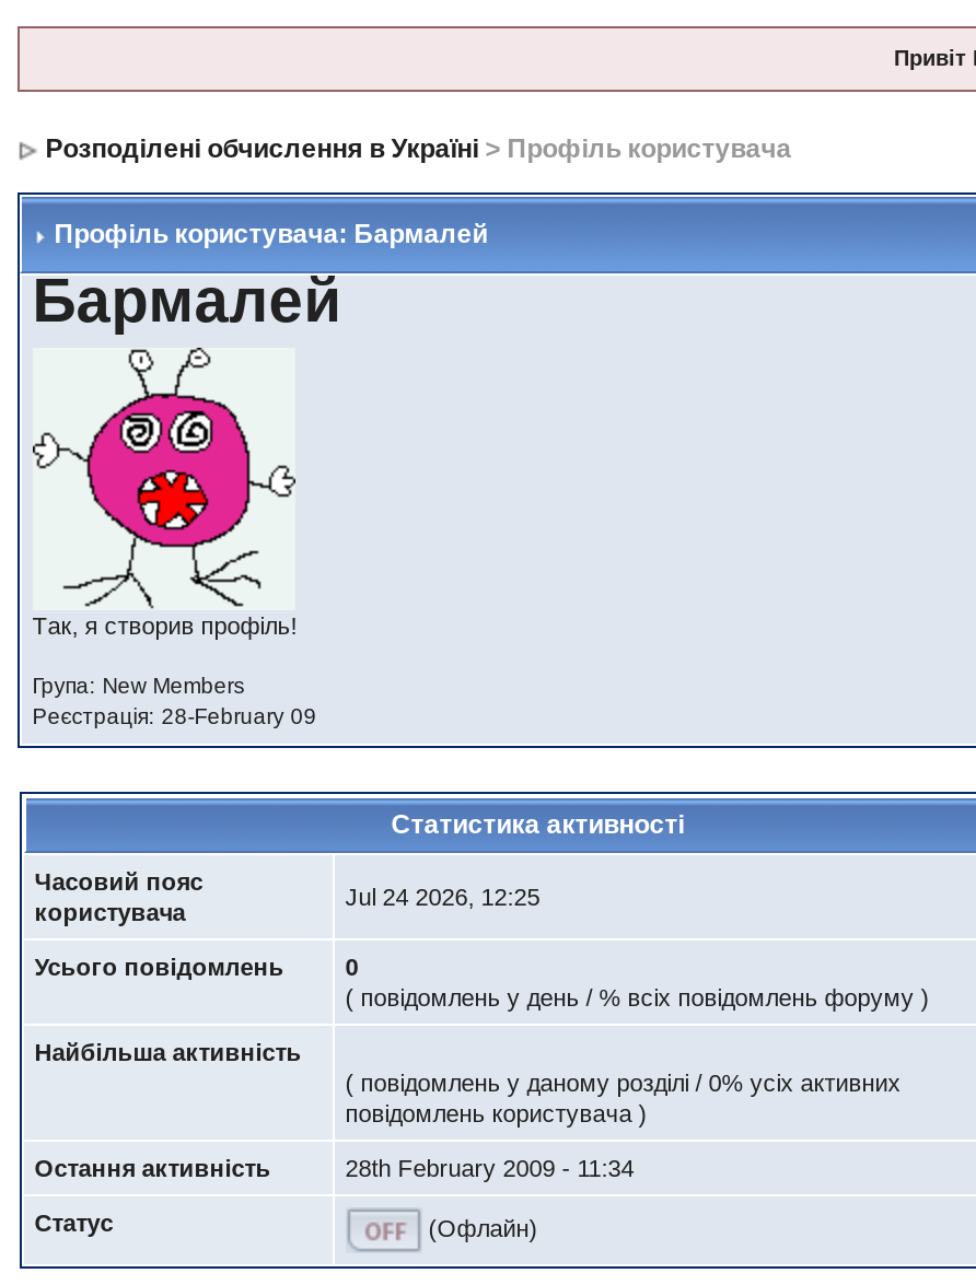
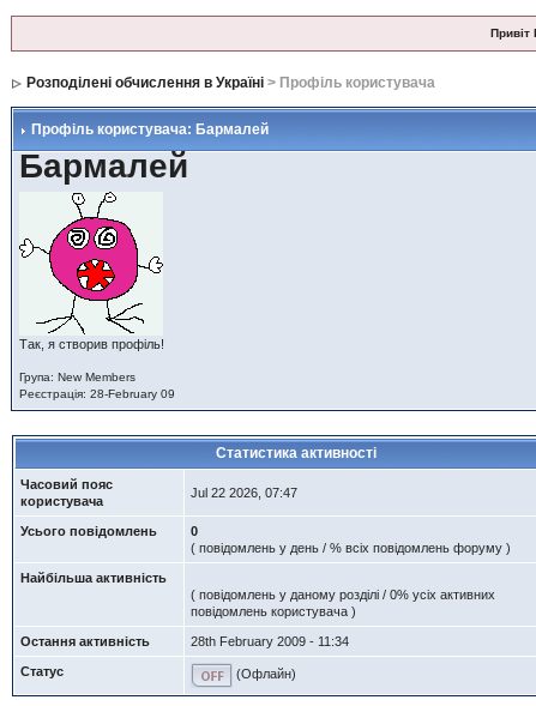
[345,884,540,910] Jul 24 2026, 12:25 -> [190,485,297,500] Jul 22 2026, 07:47

